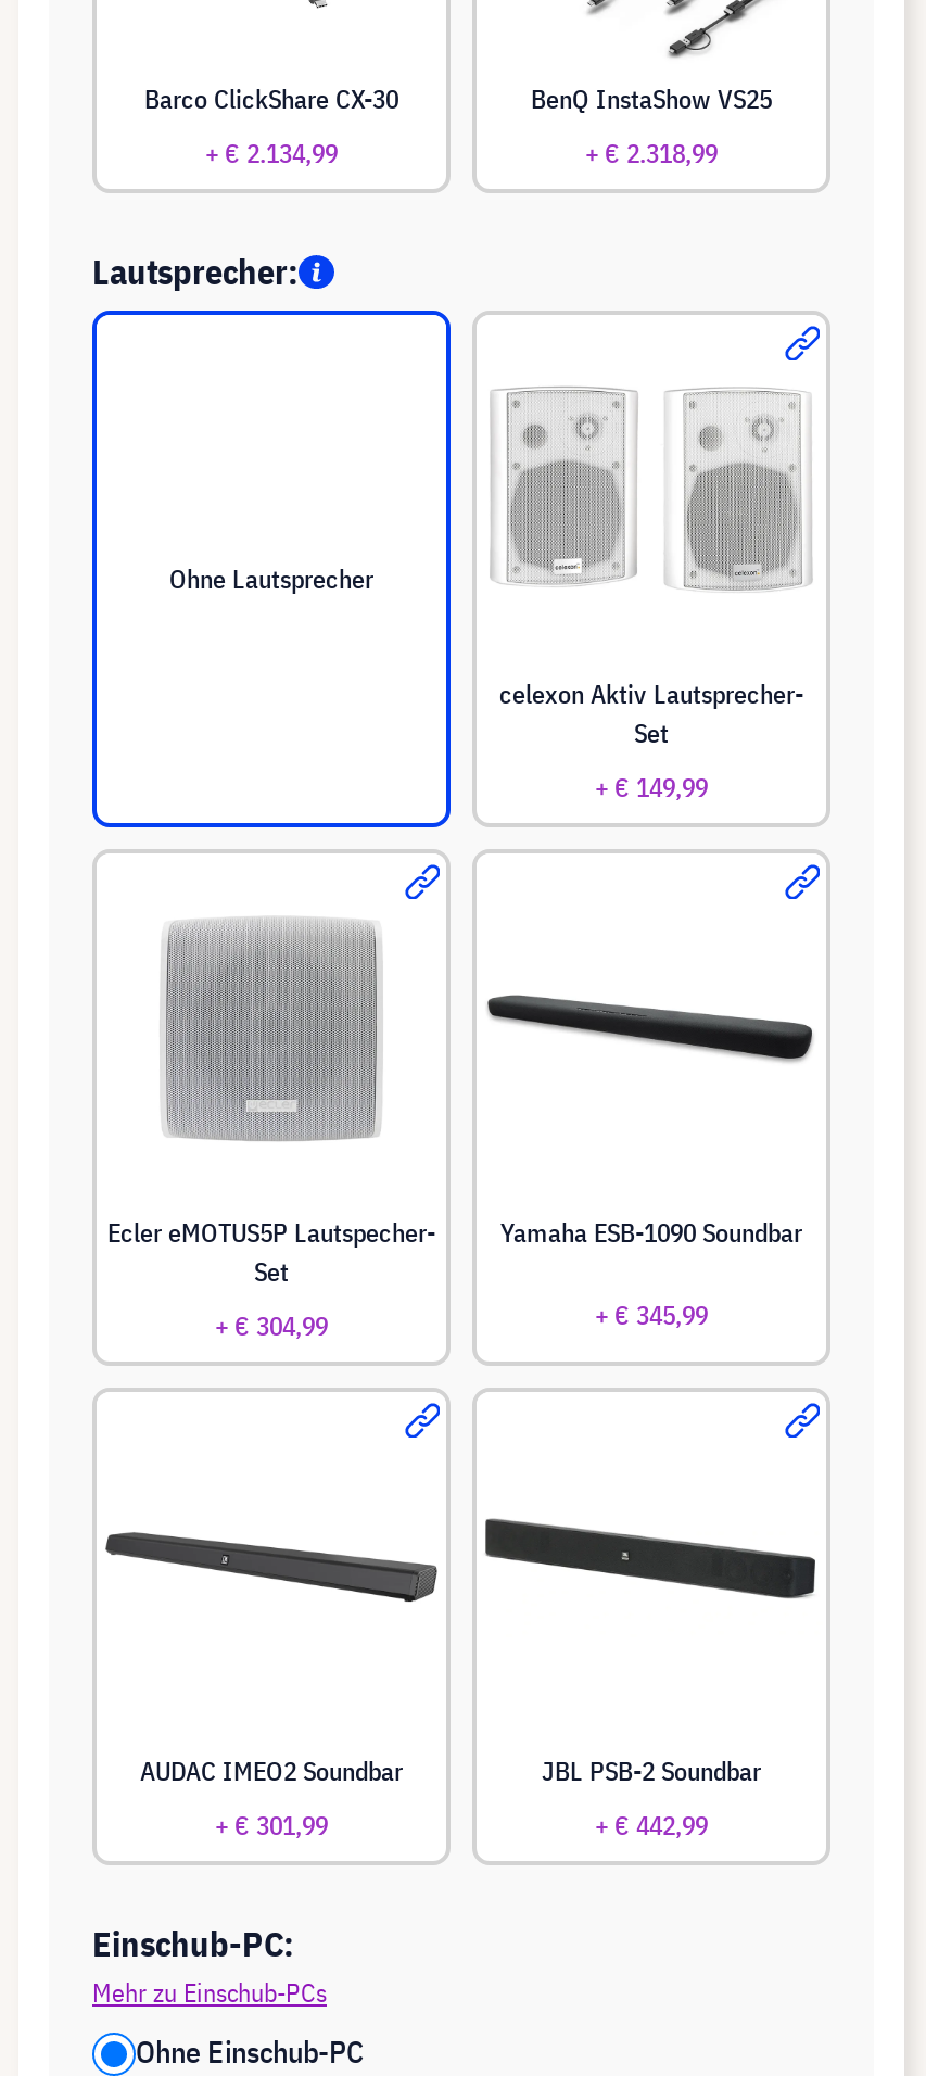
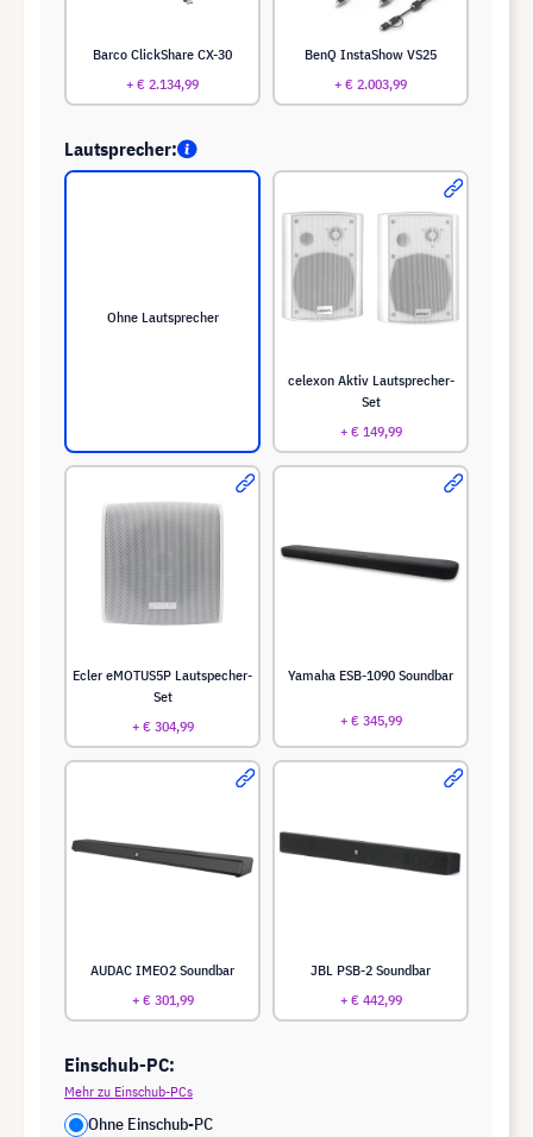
[585,136,718,169] + € 2.318,99 -> [334,74,407,92] + € 2.003,99

